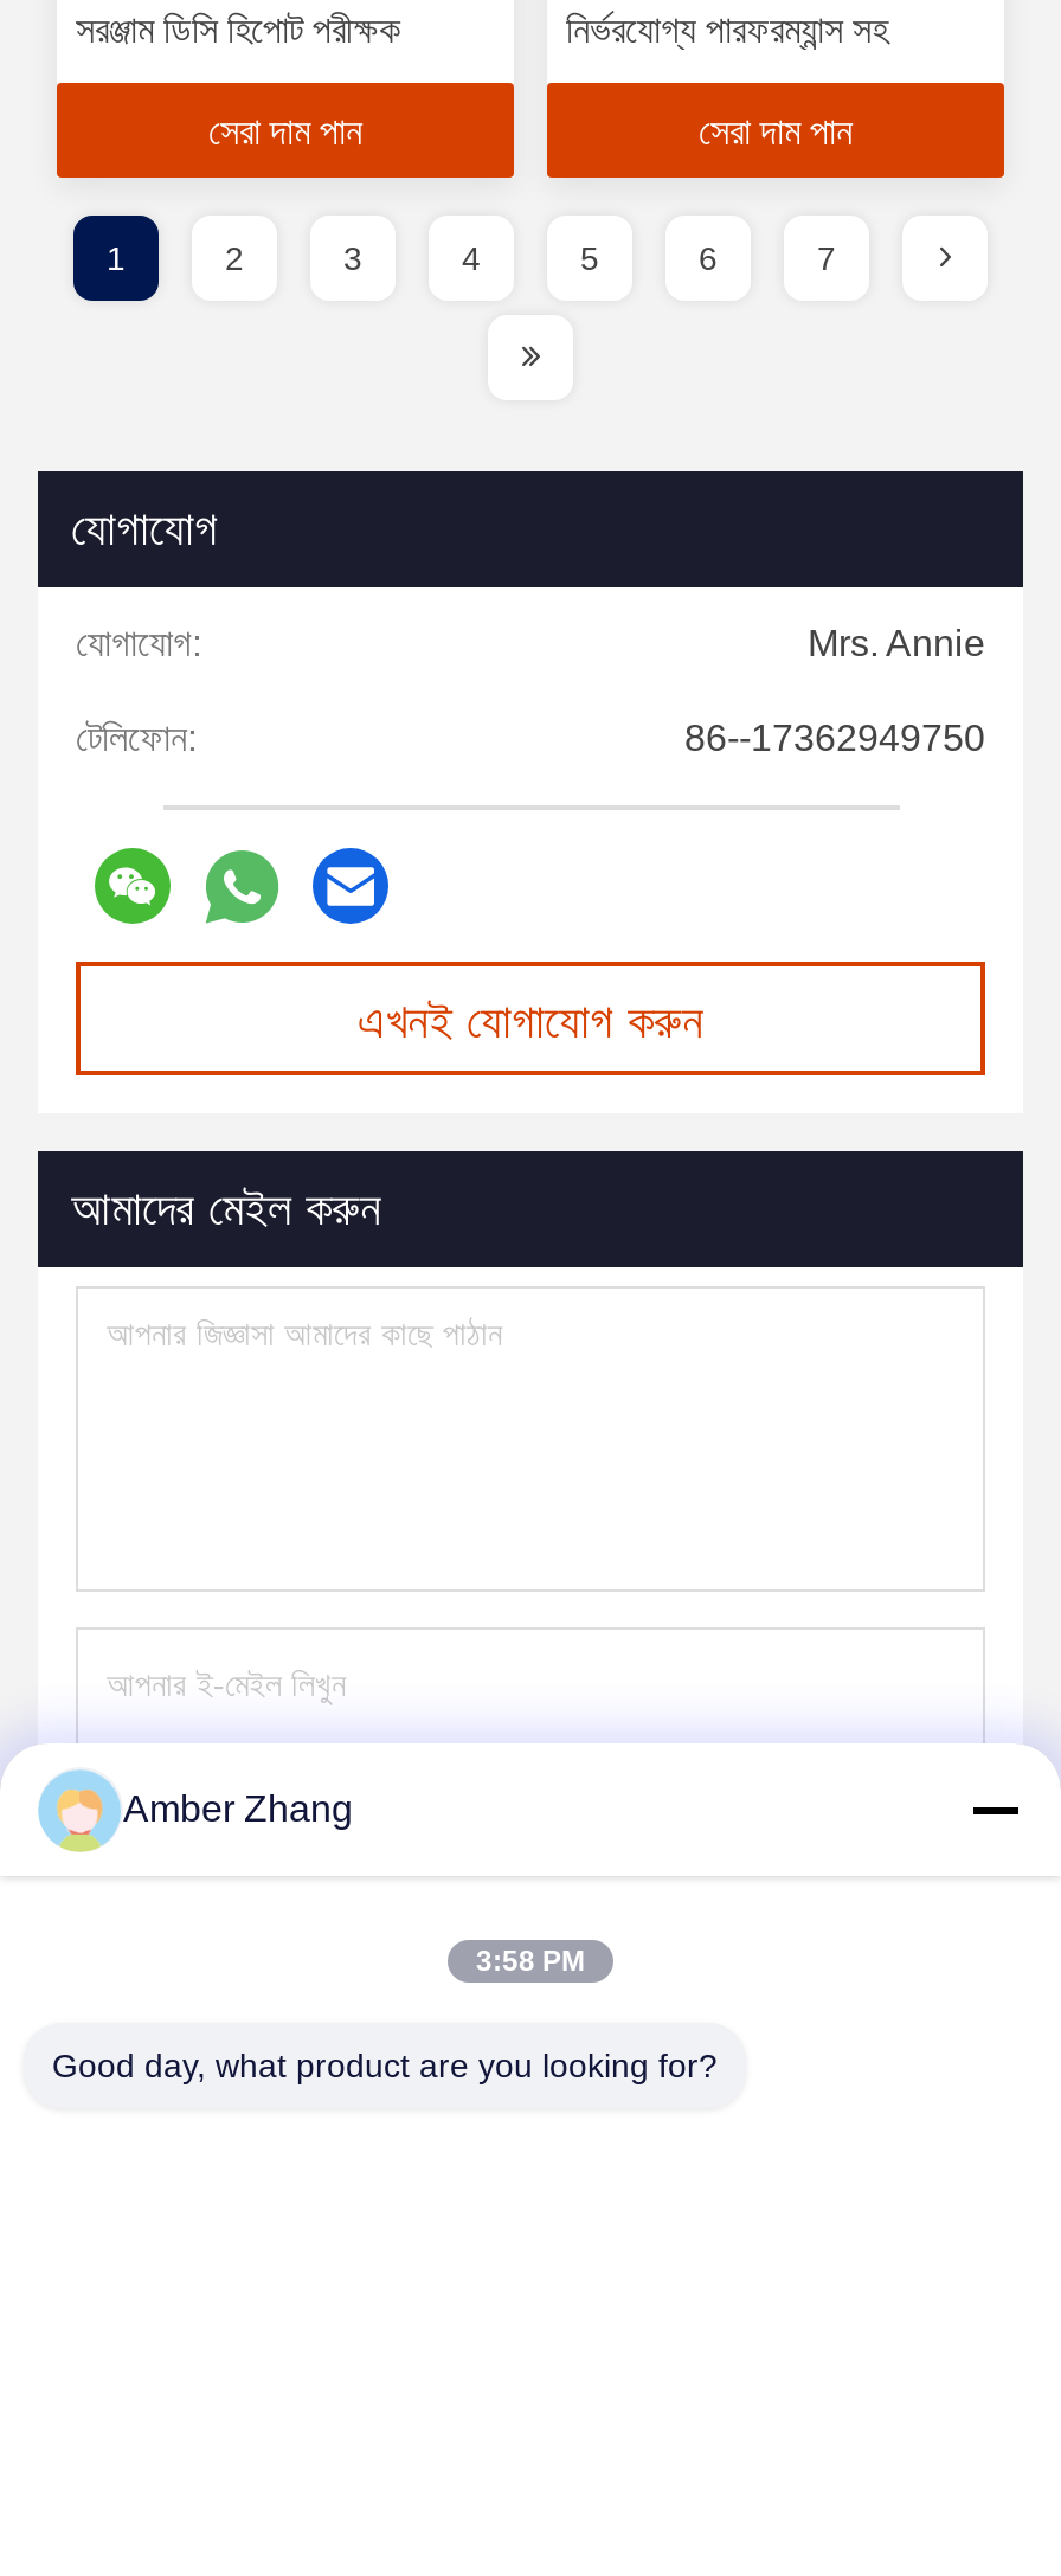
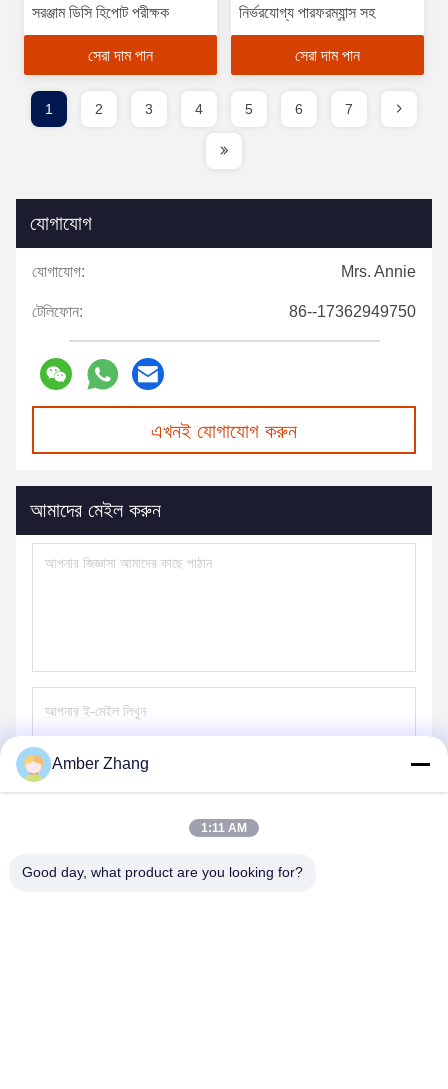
[476,1945,585,1978] 3:58 PM -> [201,821,247,835] 1:11 AM

